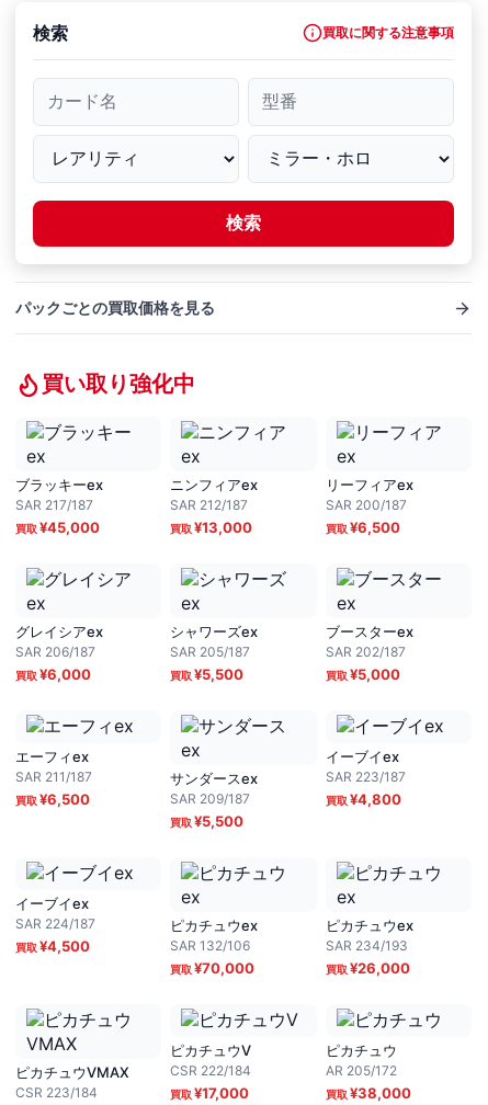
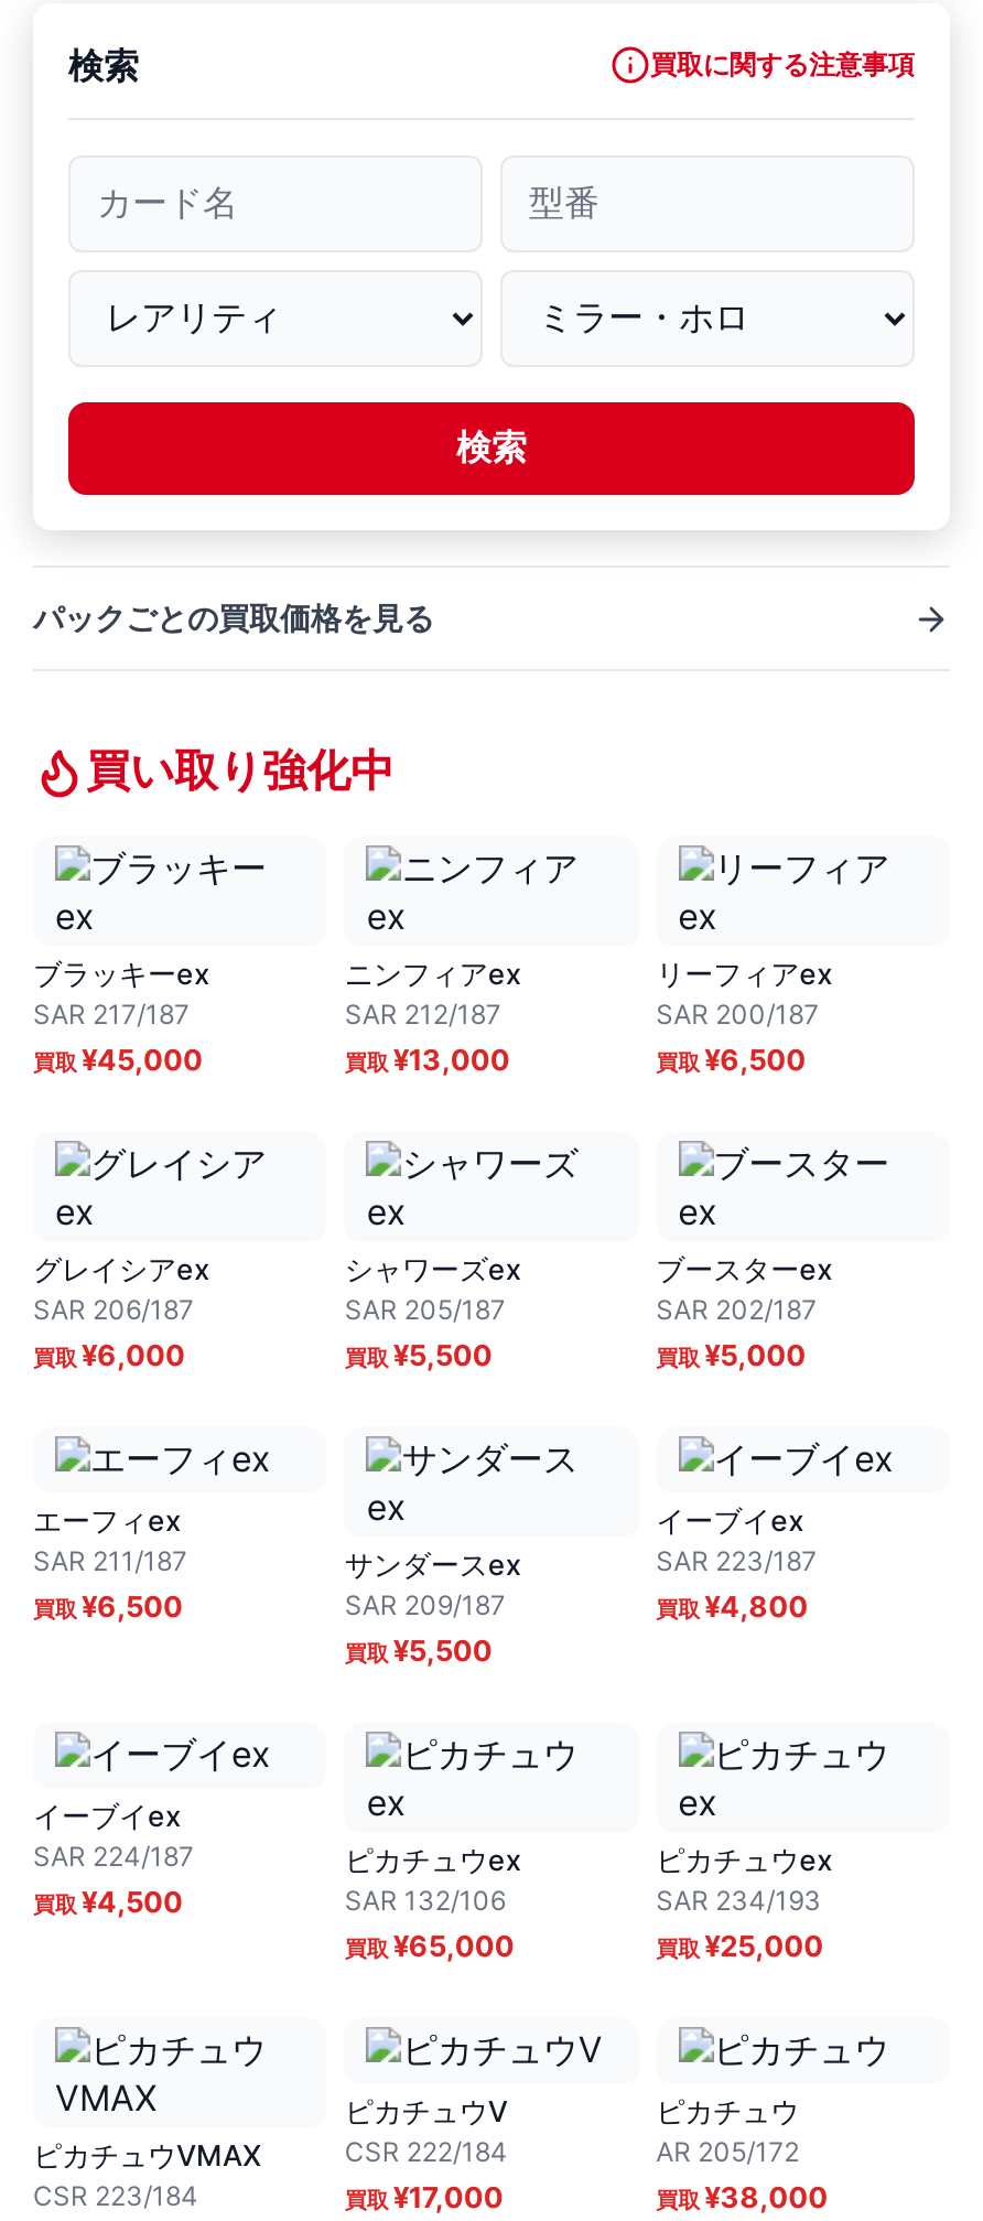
[194,959,255,977] ¥70,000 -> [393,1928,514,1963] ¥65,000
[349,959,410,977] ¥26,000 -> [705,1928,824,1963] ¥25,000

